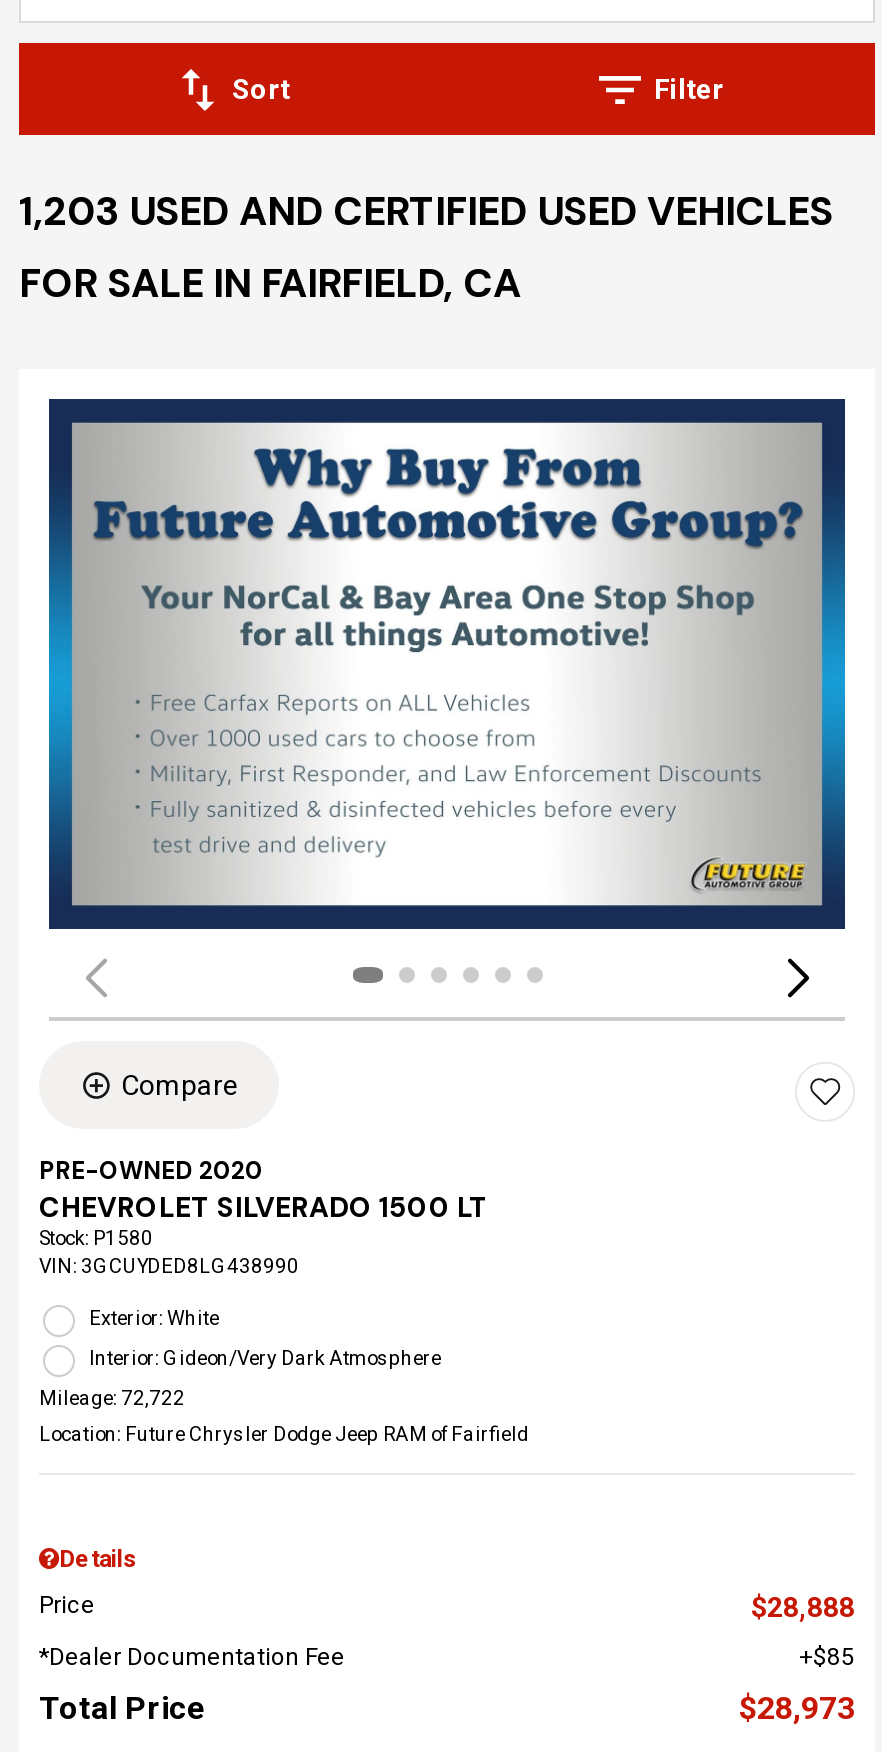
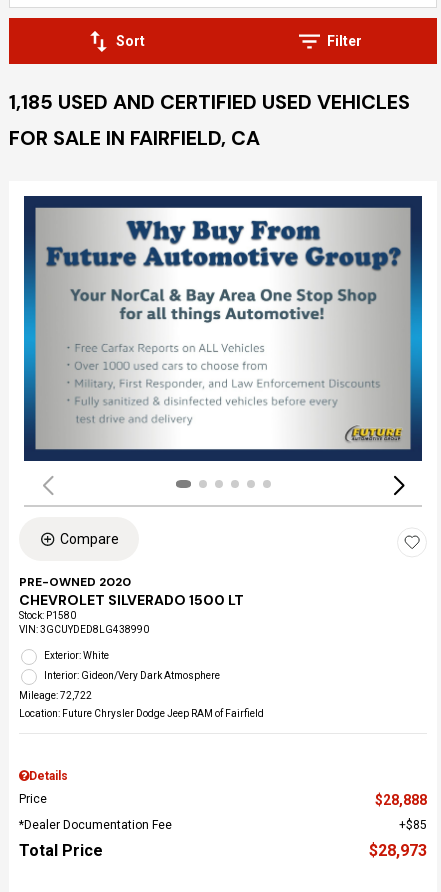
[19,185,833,237] 1,203 USED AND CERTIFIED USED VEHICLES -> [9,89,410,115] 1,185 USED AND CERTIFIED USED VEHICLES

